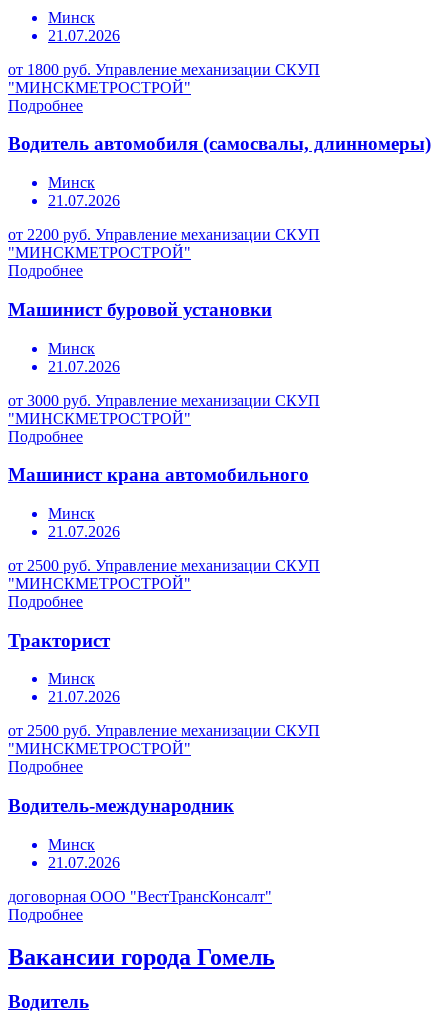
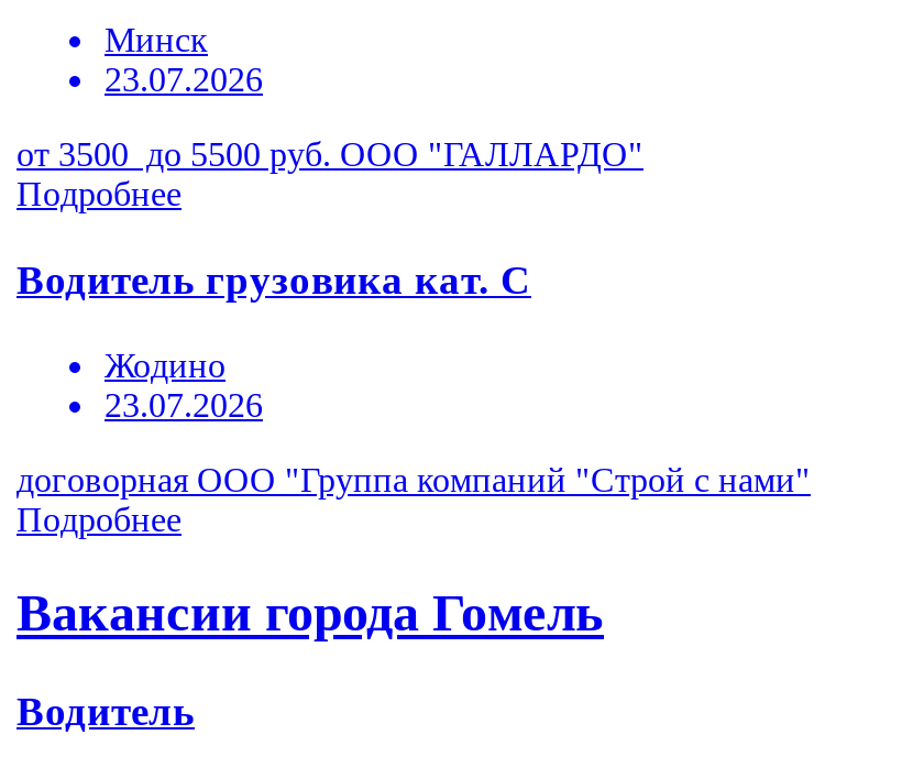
[48,27,120,44] 21.07.2026 -> [105,62,263,99] 23.07.2026
[8,61,320,96] от 1800 руб. Управление механизации СКУП | "МИНСКМЕТРОСТРОЙ" -> [16,137,643,174] от 3500 до 5500 руб. ООО "ГАЛЛАРДО"
[8,133,431,905] Водитель автомобиля (самосвалы, длинномеры) | Минск | 21.07.2026 | от 2200 руб. Управление механизации СКУП | "МИНСКМЕТРОСТРОЙ" | Подробнее | Машинист буровой установки | Минск | 21.07.2026 | от 3000 руб. Управление механизации СКУП | "МИНСКМЕТРОСТРОЙ" | Подробнее | Машинист крана автомобильного | Минск | 21.07.2026 | от 2500 руб. Управление механизации СКУП | "МИНСКМЕТРОСТРОЙ" | Подробнее | Тракторист | Минск | 21.07.2026 | от 2500 руб. Управление механизации СКУП | "МИНСКМЕТРОСТРОЙ" | Подробнее | Водитель-международник | Минск | 21.07.2026 | договорная ООО "ВестТрансКонсалт" -> [16,257,811,499] Водитель грузовика кат. С | Жодино | 23.07.2026 | договорная ООО "Группа компаний "Строй с нами"

